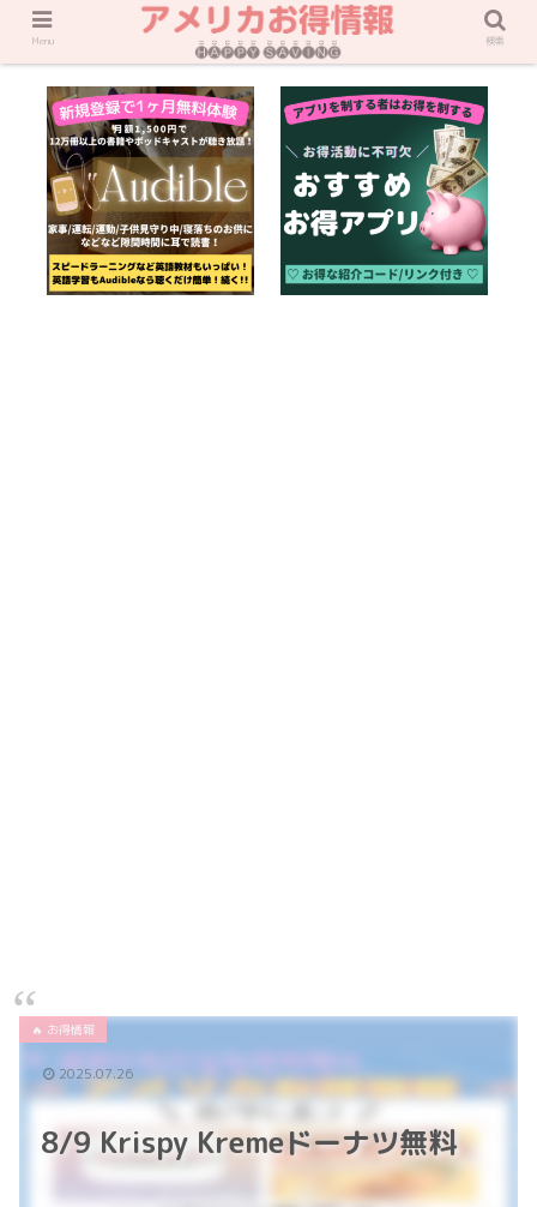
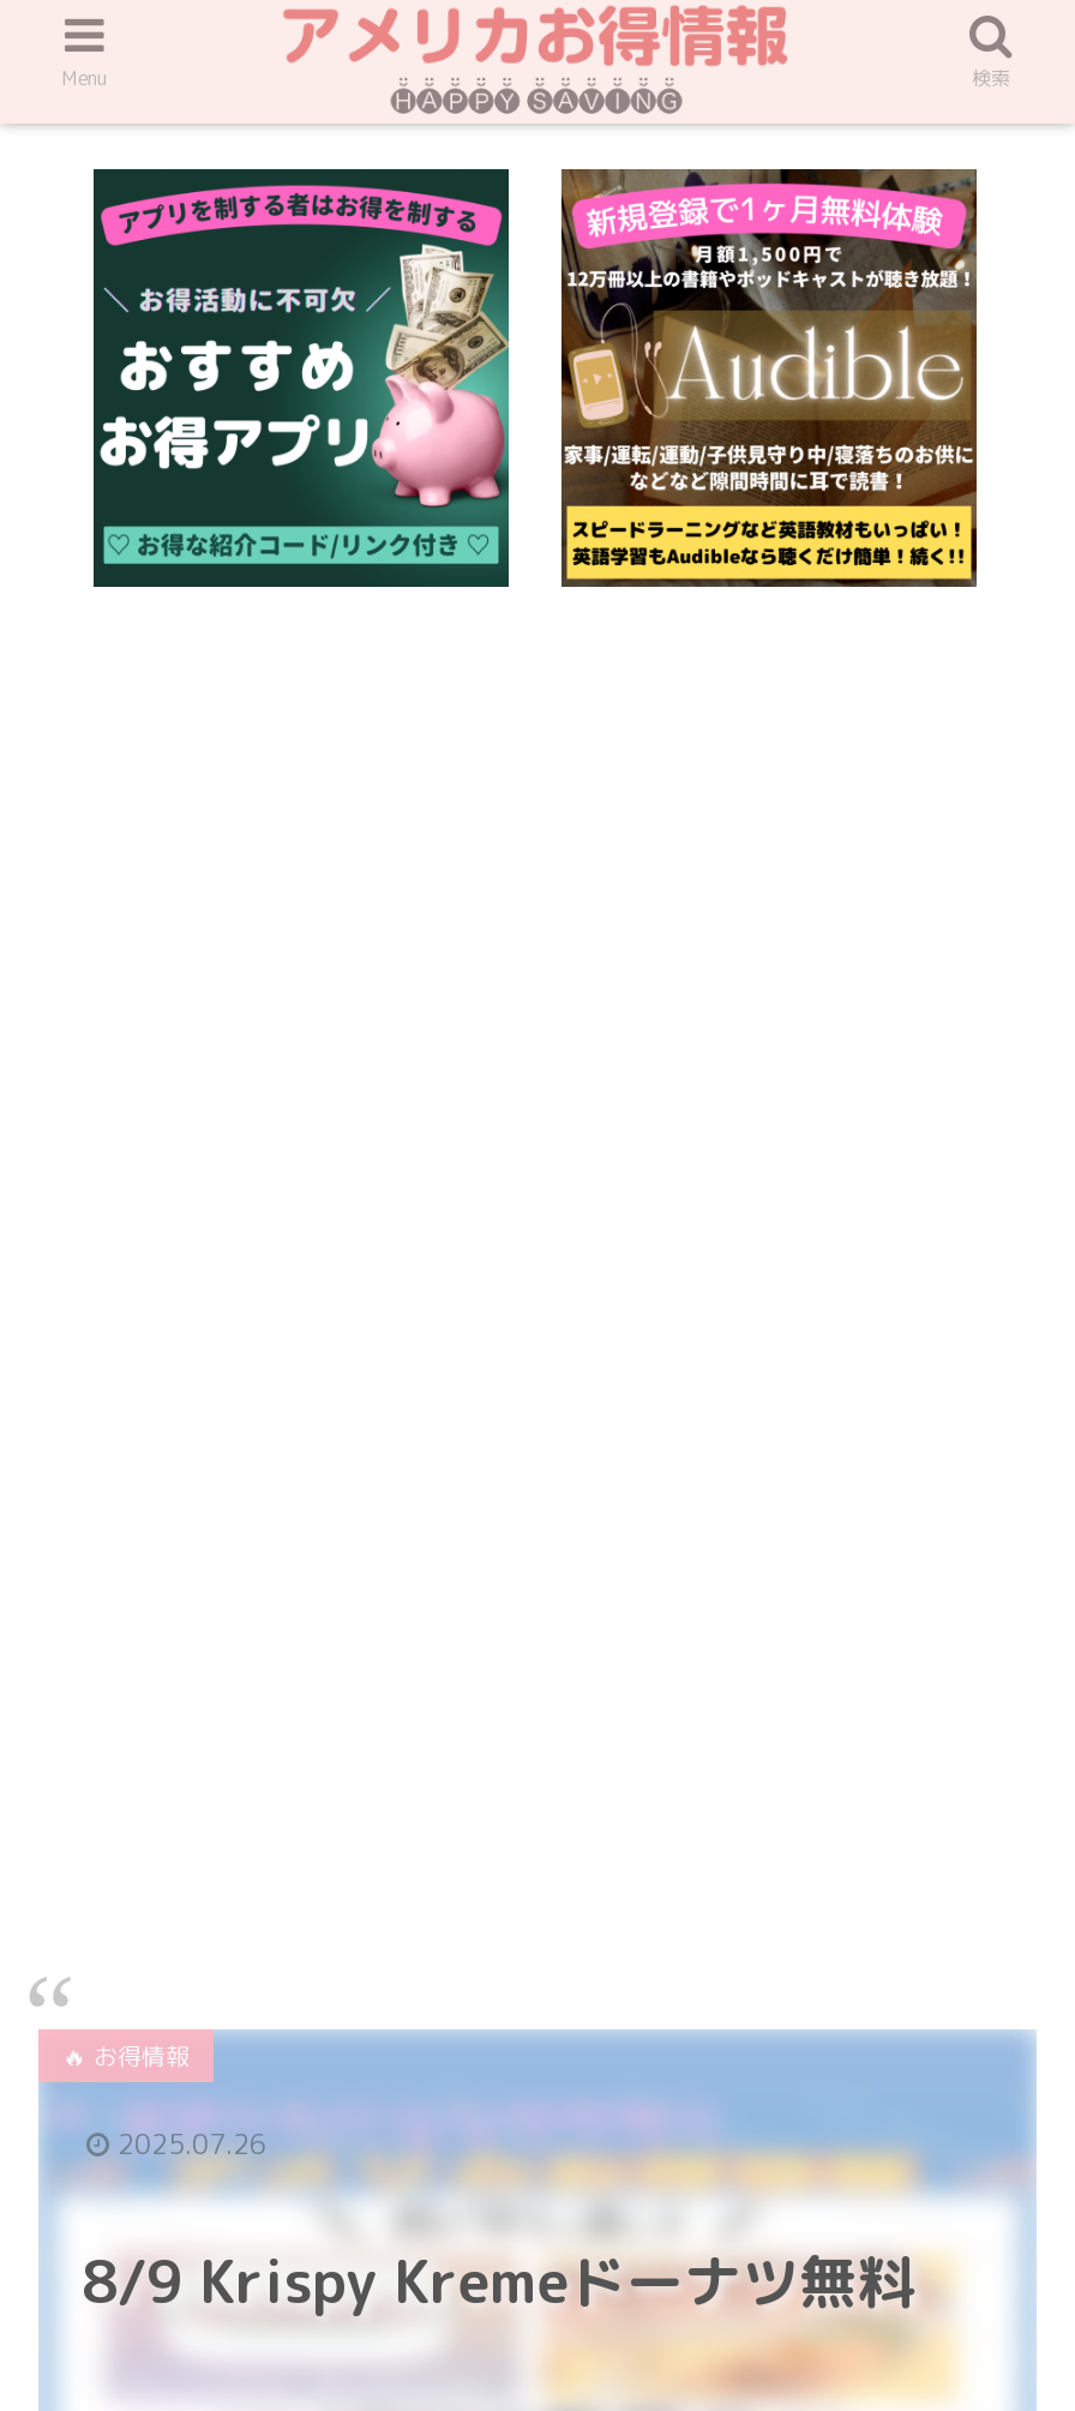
[46,85,255,295] [image] -> [91,167,511,587] [image]
[279,85,489,295] [image] -> [559,167,979,587] [image]

